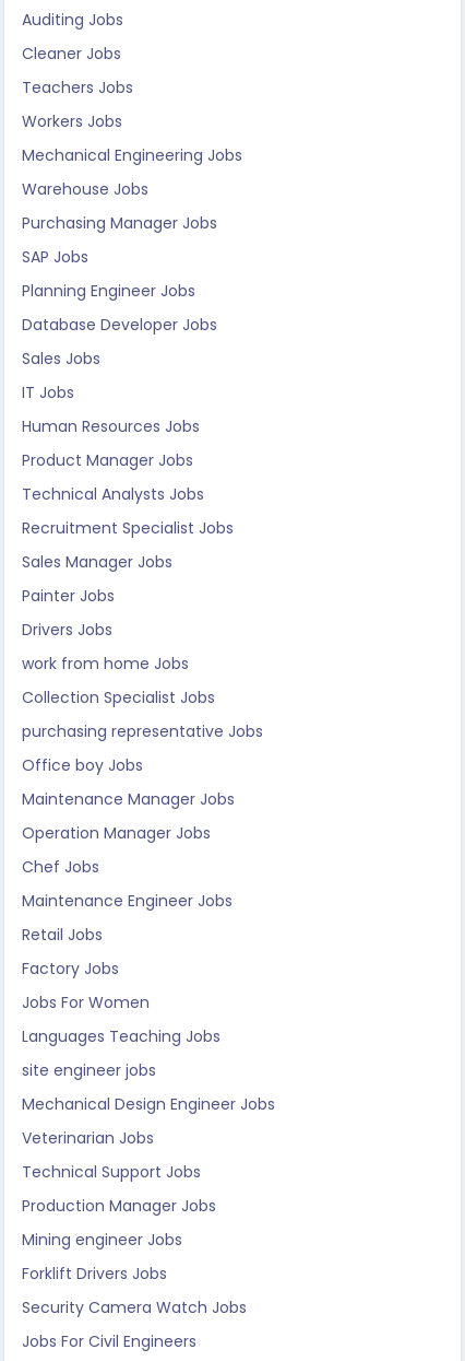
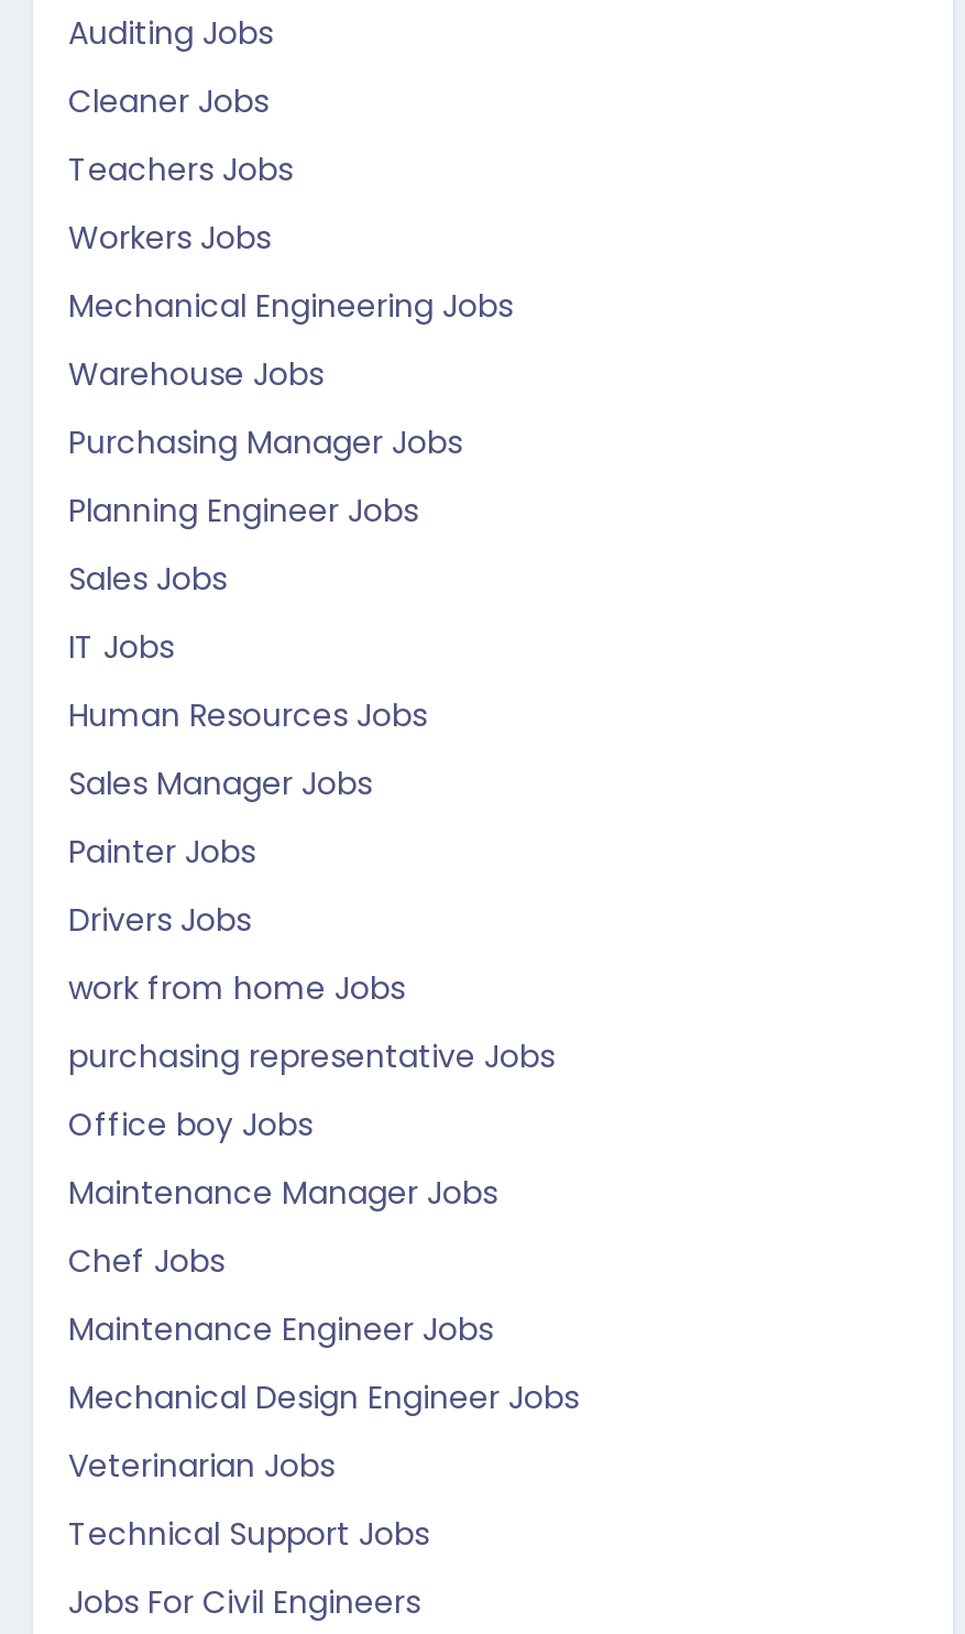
[22,246,88,268] SAP Jobs -> none
[22,314,217,336] Database Developer Jobs -> none
[22,449,234,539] Product Manager Jobs | Technical Analysts Jobs | Recruitment Specialist Jobs -> none
[22,687,215,708] Collection Specialist Jobs -> none
[22,822,211,844] Operation Manager Jobs -> none
[22,924,220,1081] Retail Jobs | Factory Jobs | Jobs For Women | Languages Teaching Jobs | site engineer jobs -> none
[22,1195,247,1318] Production Manager Jobs | Mining engineer Jobs | Forklift Drivers Jobs | Security Camera Watch Jobs -> none

